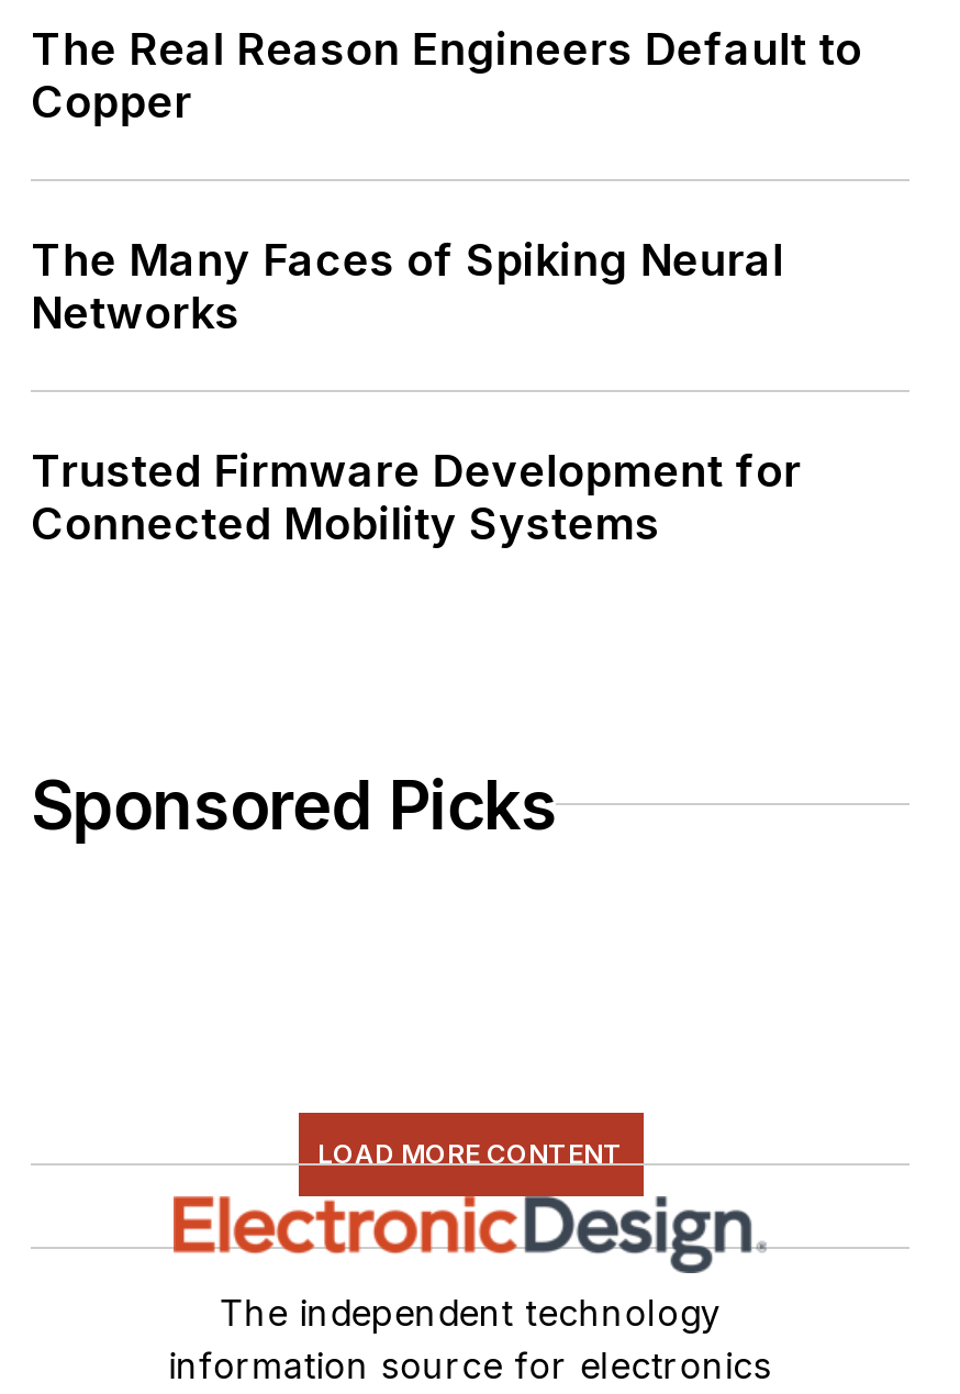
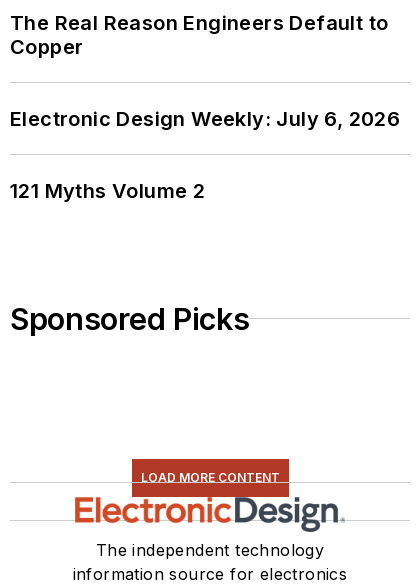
[31,233,784,338] The Many Faces of Spiking Neural | Networks -> [10,106,400,130] Electronic Design Weekly: July 6, 2026
[31,444,801,549] Trusted Firmware Development for | Connected Mobility Systems -> [10,178,205,202] 121 Myths Volume 2

